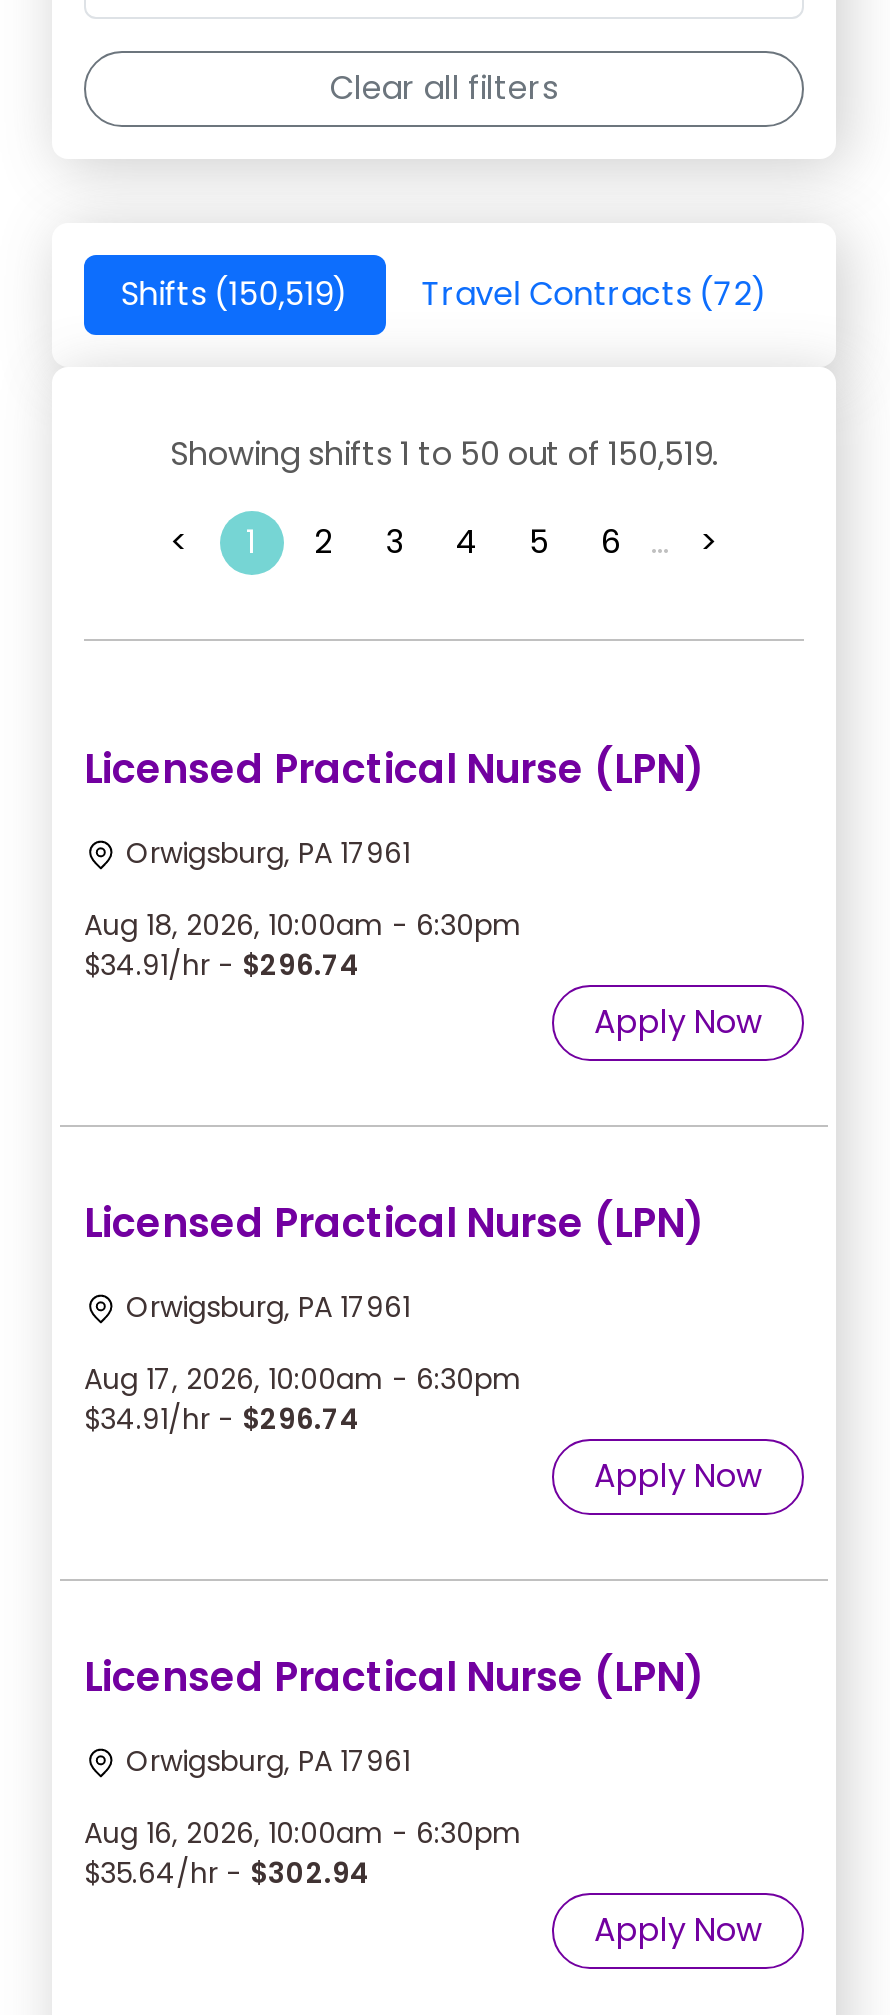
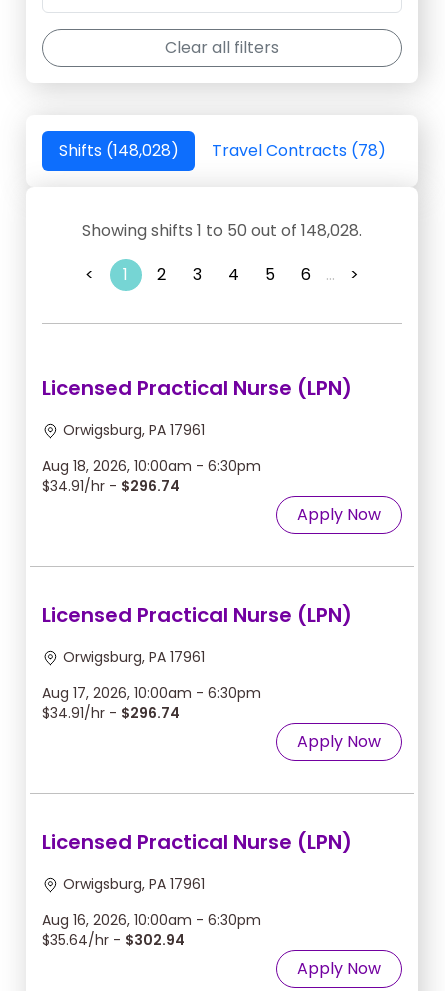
[120,271,348,317] Shifts (150,519) -> [58,139,178,162] Shifts (148,028)
[422,271,768,317] Travel Contracts (72) -> [211,139,385,162] Travel Contracts (78)
[170,431,718,477] Showing shifts 1 to 50 out of 150,519. -> [82,219,362,242] Showing shifts 1 to 50 out of 148,028.

